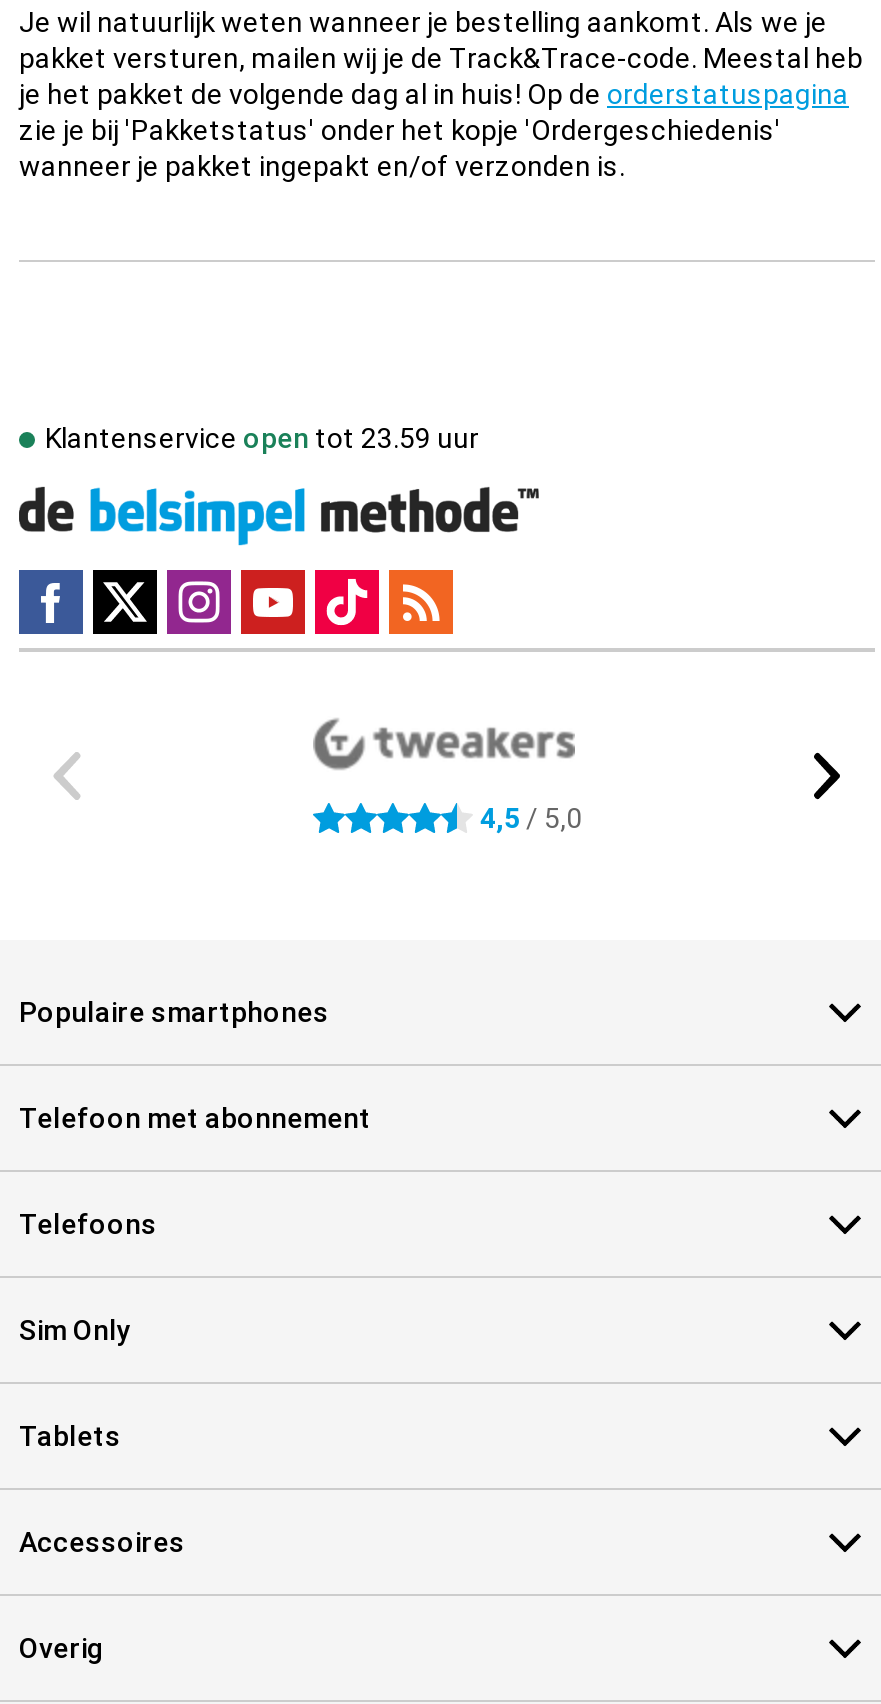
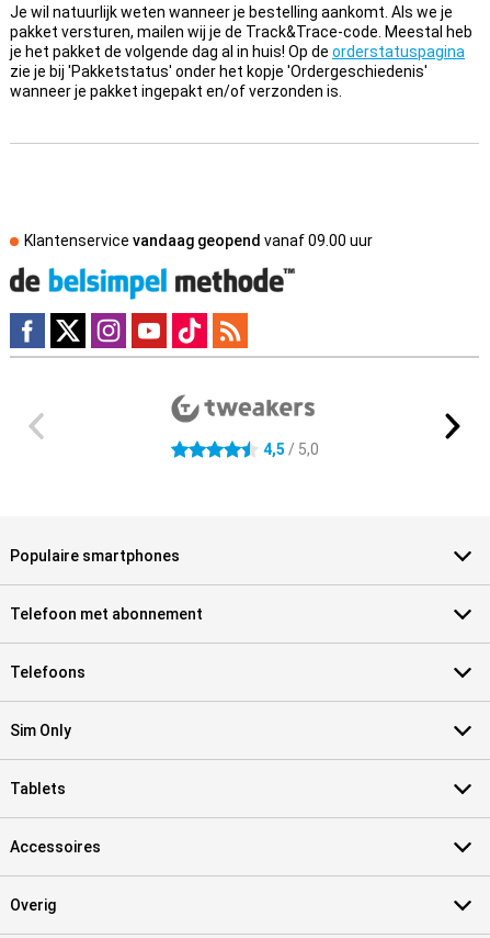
[45,422,479,454] Klantenservice open tot 23.59 uur -> [24,232,373,249] Klantenservice vandaag geopend vanaf 09.00 uur

